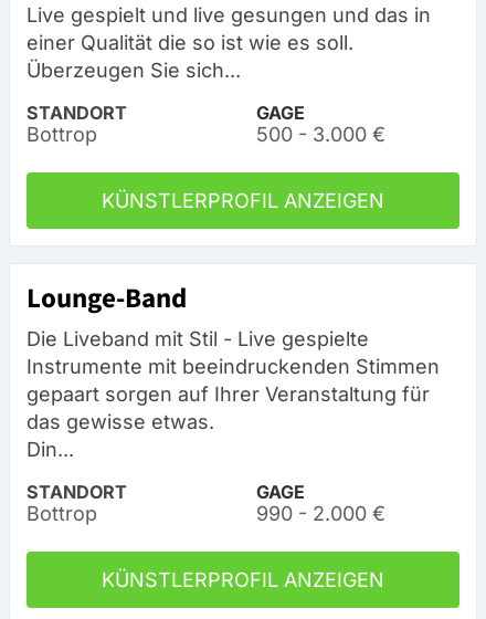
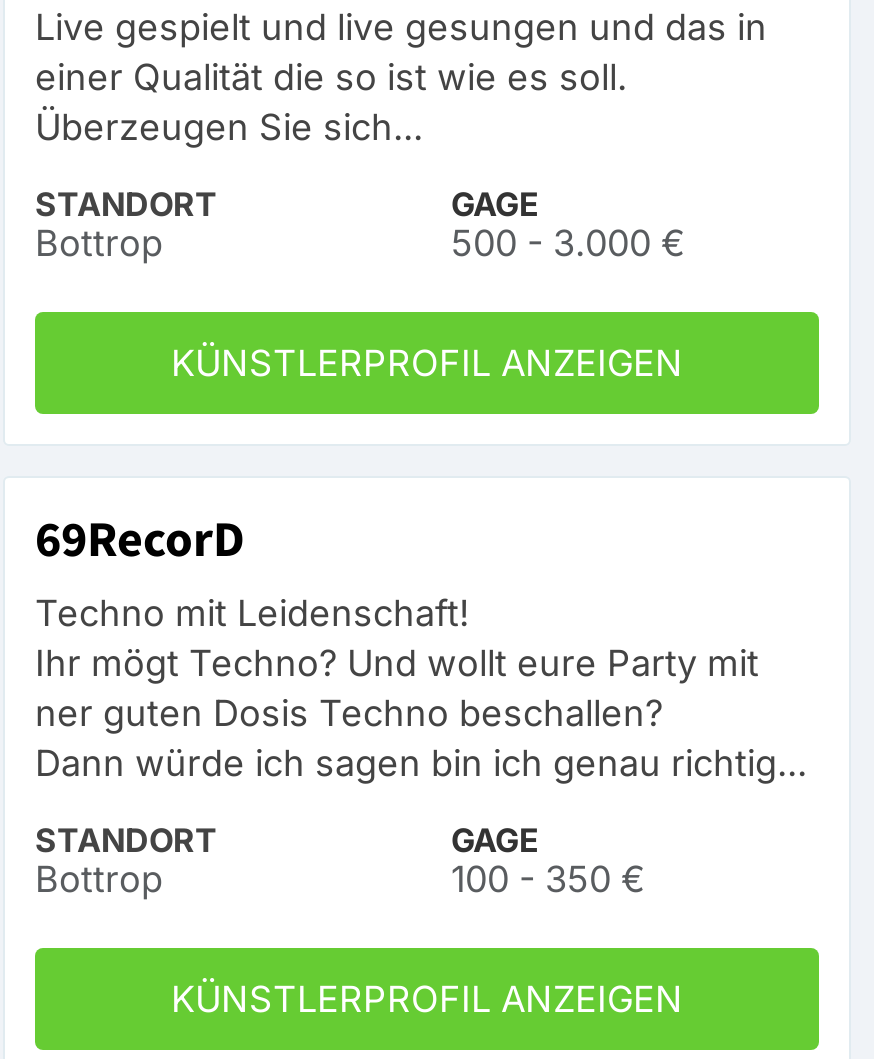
[27,280,440,461] Lounge-Band | Die Liveband mit Stil - Live gespielte | Instrumente mit beeindruckenden Stimmen | gepaart sorgen auf Ihrer Veranstaltung für | das gewisse etwas. | Din... -> [35,506,807,784] 69RecorD | Techno mit Leidenschaft! | Ihr mögt Techno? Und wollt eure Party mit | ner guten Dosis Techno beschallen? | Dann würde ich sagen bin ich genau richtig...
[256,502,385,525] 990 - 2.000 € -> [451,858,645,900] 100 - 350 €

